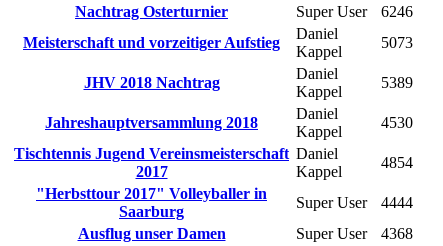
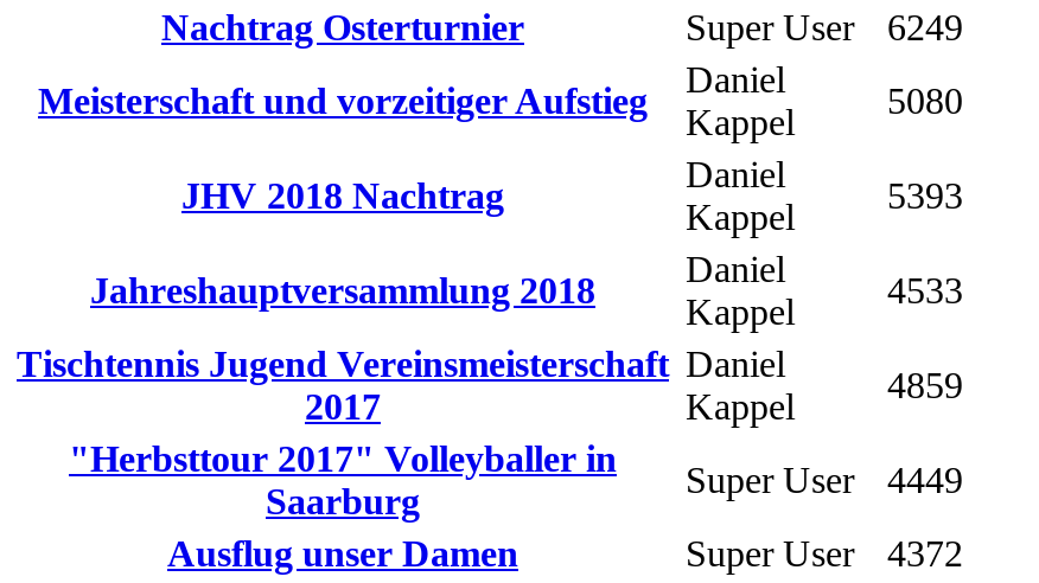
[296,3,413,20] Super User 6246 -> [686,8,963,48] Super User 6249
[381,34,413,51] 5073 -> [887,82,963,122] 5080
[381,74,413,91] 5389 -> [887,176,963,217] 5393
[381,114,413,131] 4530 -> [887,271,963,311] 4533
[381,154,413,171] 4854 -> [887,366,963,406] 4859
[296,194,413,211] Super User 4444 -> [686,461,963,501] Super User 4449
[296,225,413,242] Super User 4368 -> [686,534,963,574] Super User 4372

